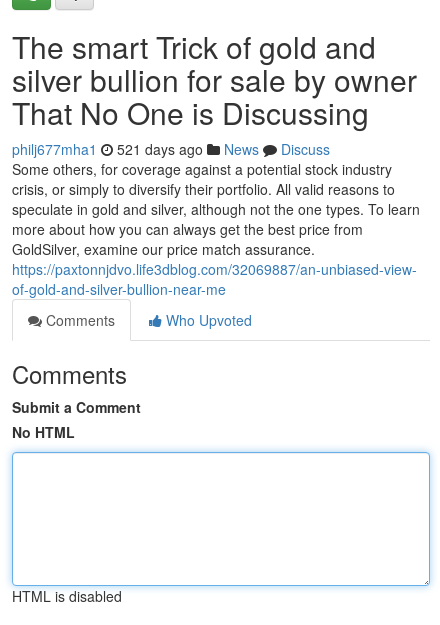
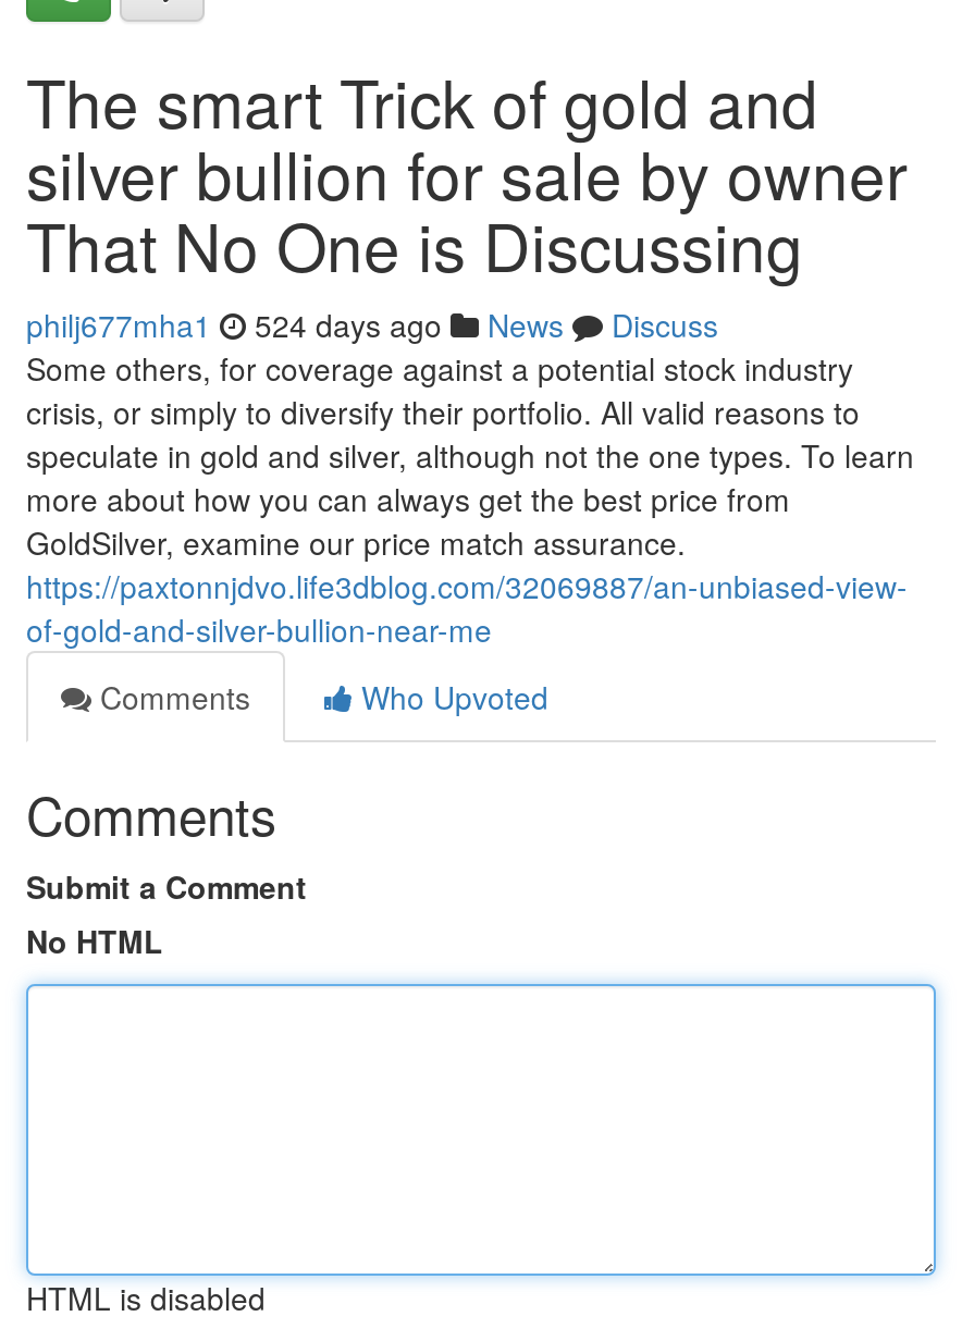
[12,139,330,159] philj677mha1 521 days ago News Discuss -> [26,303,718,346] philj677mha1 524 days ago News Discuss

